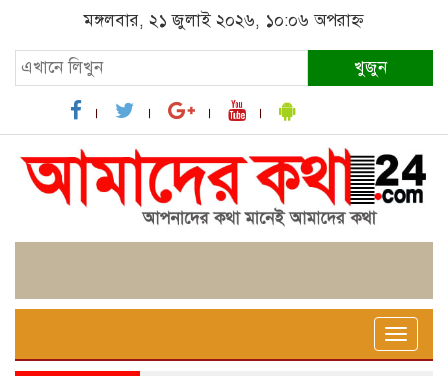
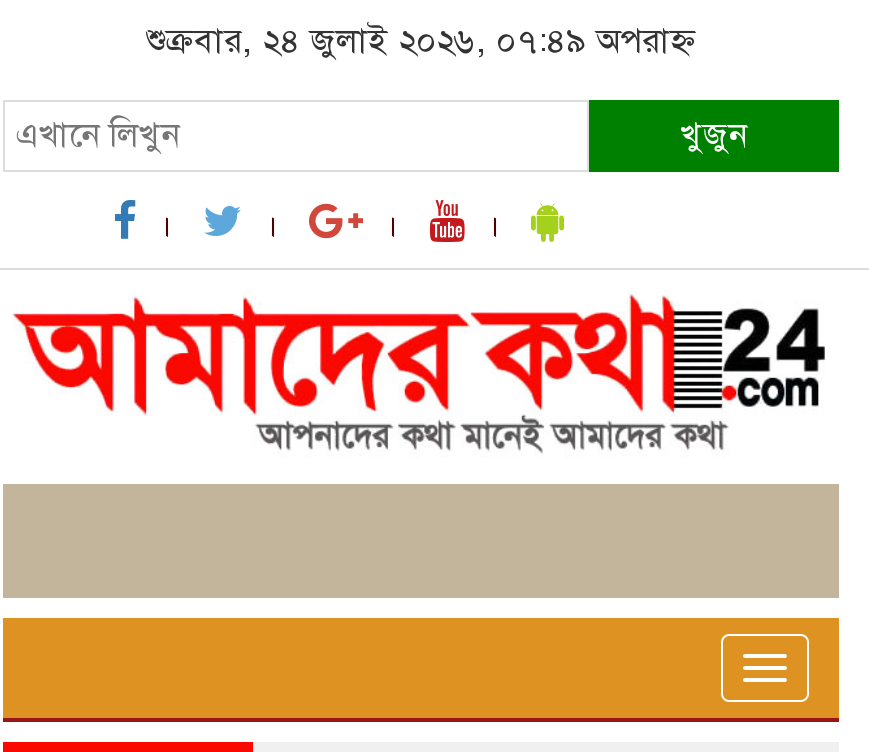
[84,10,364,31] মঙ্গলবার, ২১ জুলাই ২০২৬, ১০:০৬ অপরাহ্ন -> [146,20,696,62] শুক্রবার, ২৪ জুলাই ২০২৬, ০৭:৪৯ অপরাহ্ন

